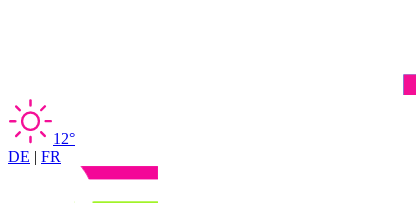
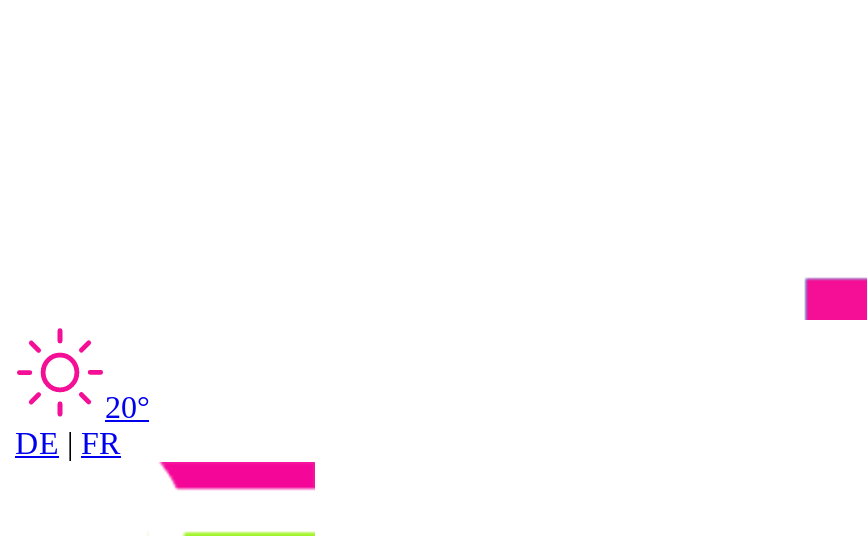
[53,130,75,147] 12° -> [105,390,149,424] 20°

